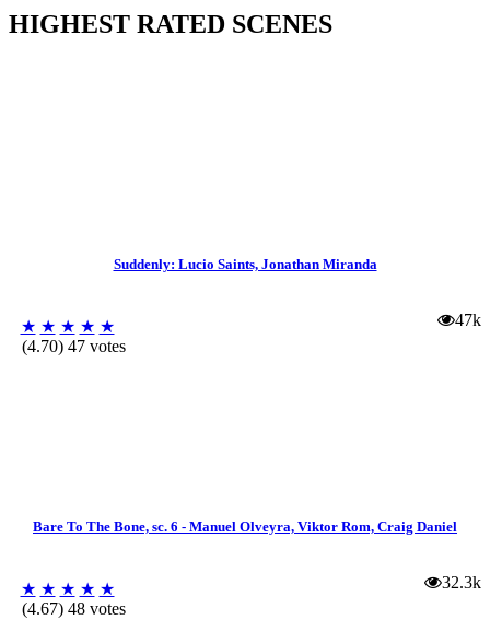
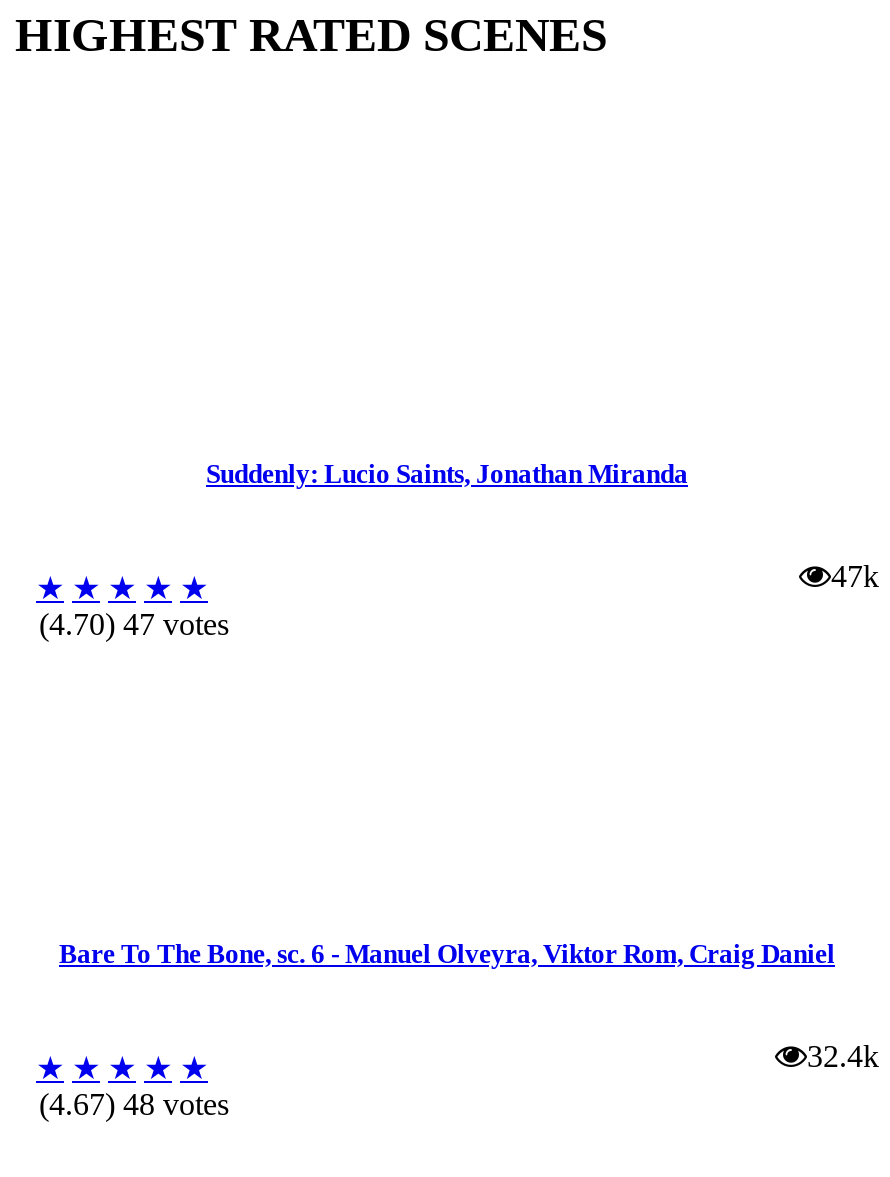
[442,573,481,591] 32.3k -> [807,1038,879,1072] 32.4k

